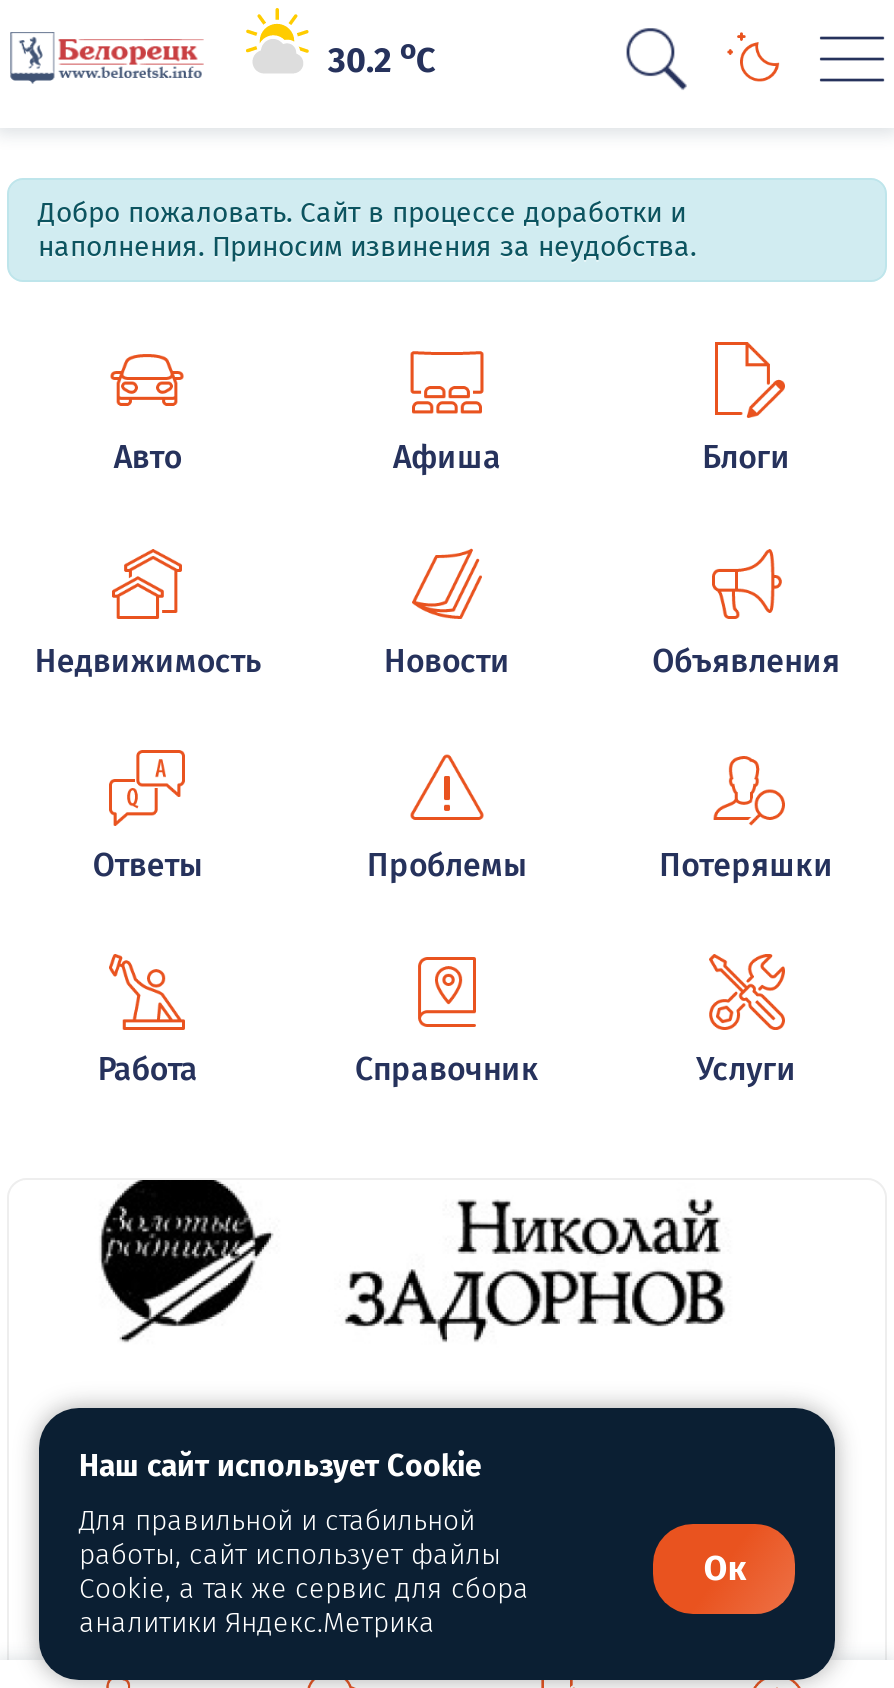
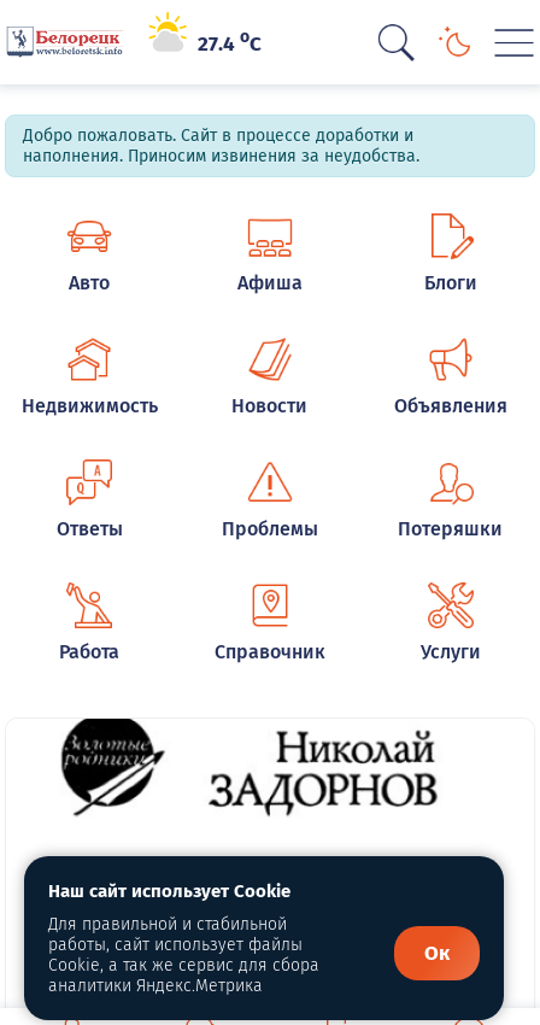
[328,33,436,83] 30.2 oC -> [198,27,262,57] 27.4 oC

